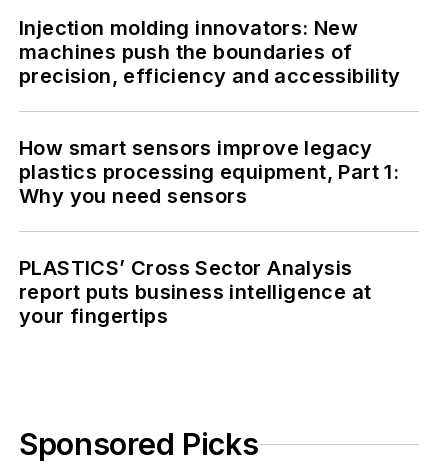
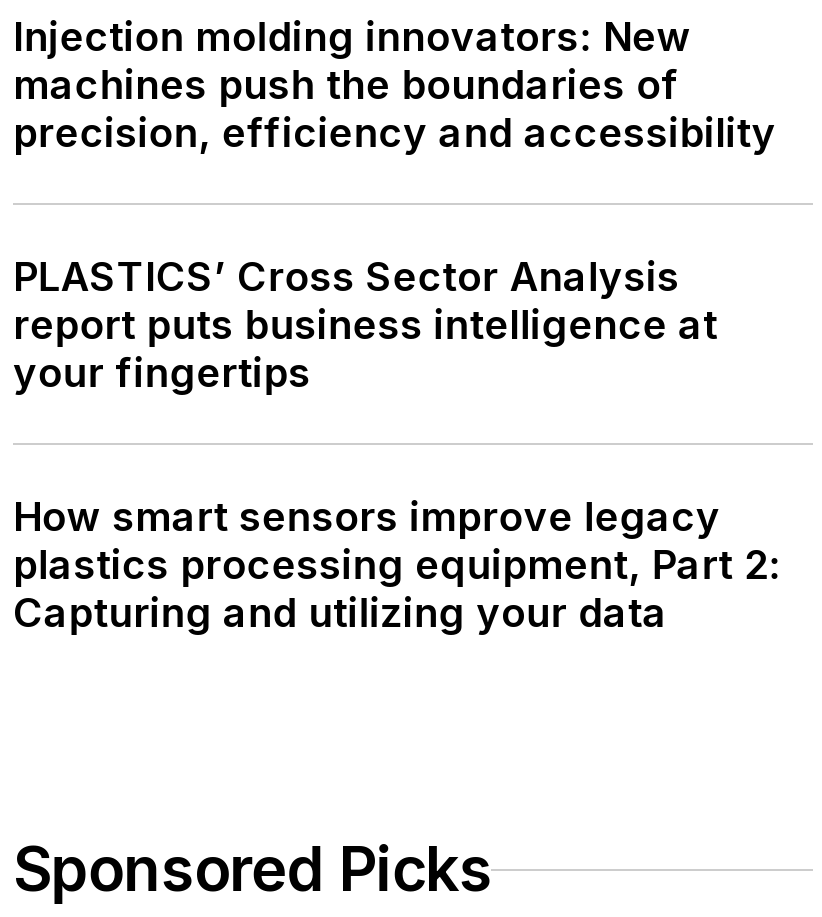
moved [19,136,373,160] -> [13,493,721,541]: How smart sensors improve legacy
[19,160,399,208] plastics processing equipment, Part 1: | Why you need sensors -> none
moved [19,256,371,328] -> [13,253,718,397]: PLASTICS’ Cross Sector Analysis | report puts business intelligence at | your fingertips
none -> [13,541,781,637] plastics processing equipment, Part 2: | Capturing and utilizing your data

